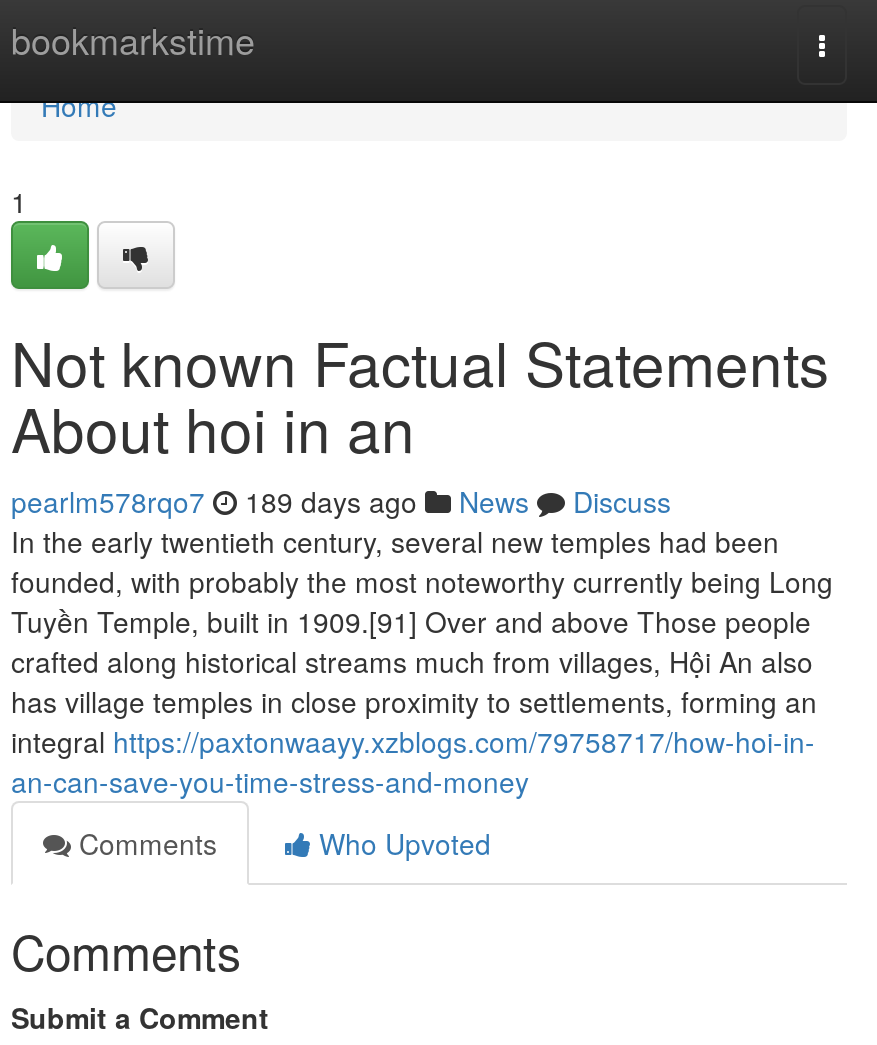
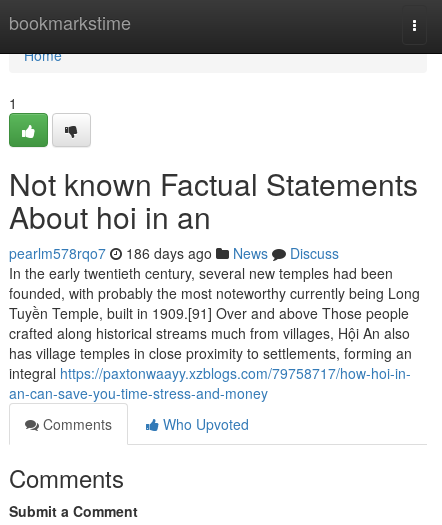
[11,481,671,521] pearlm578rqo7 189 days ago News Discuss -> [9,243,339,263] pearlm578rqo7 186 days ago News Discuss

